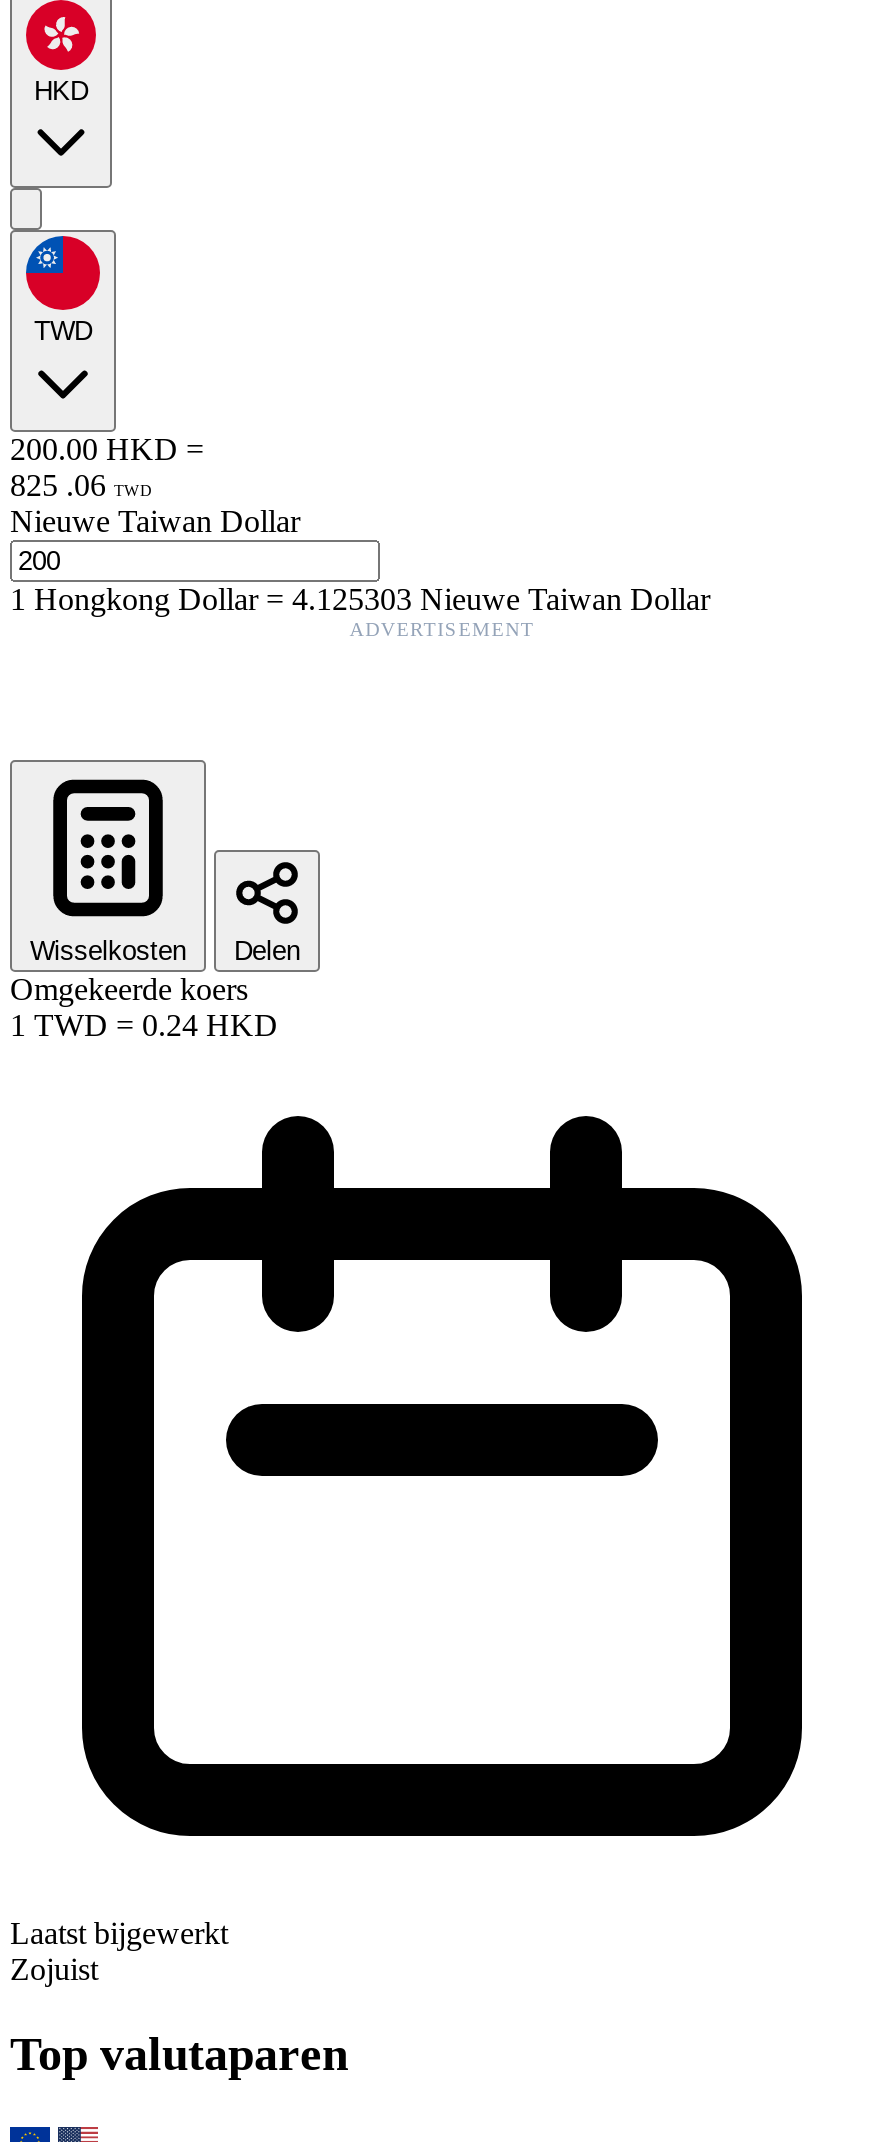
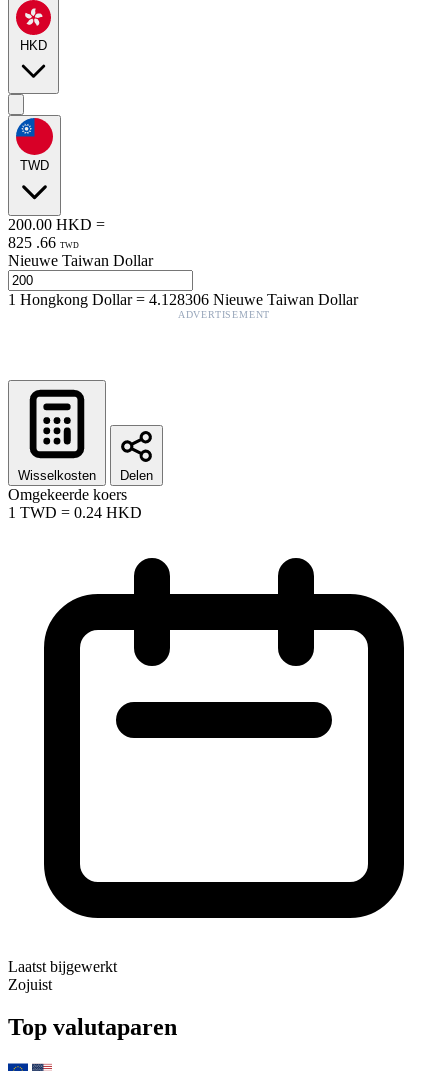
[10,468,152,502] 825 . 06 TWD -> [8,234,79,251] 825 . 66 TWD
[10,582,710,616] 1Hongkong Dollar=4.125303 Nieuwe Taiwan Dollar -> [8,291,358,308] 1Hongkong Dollar=4.128306 Nieuwe Taiwan Dollar

